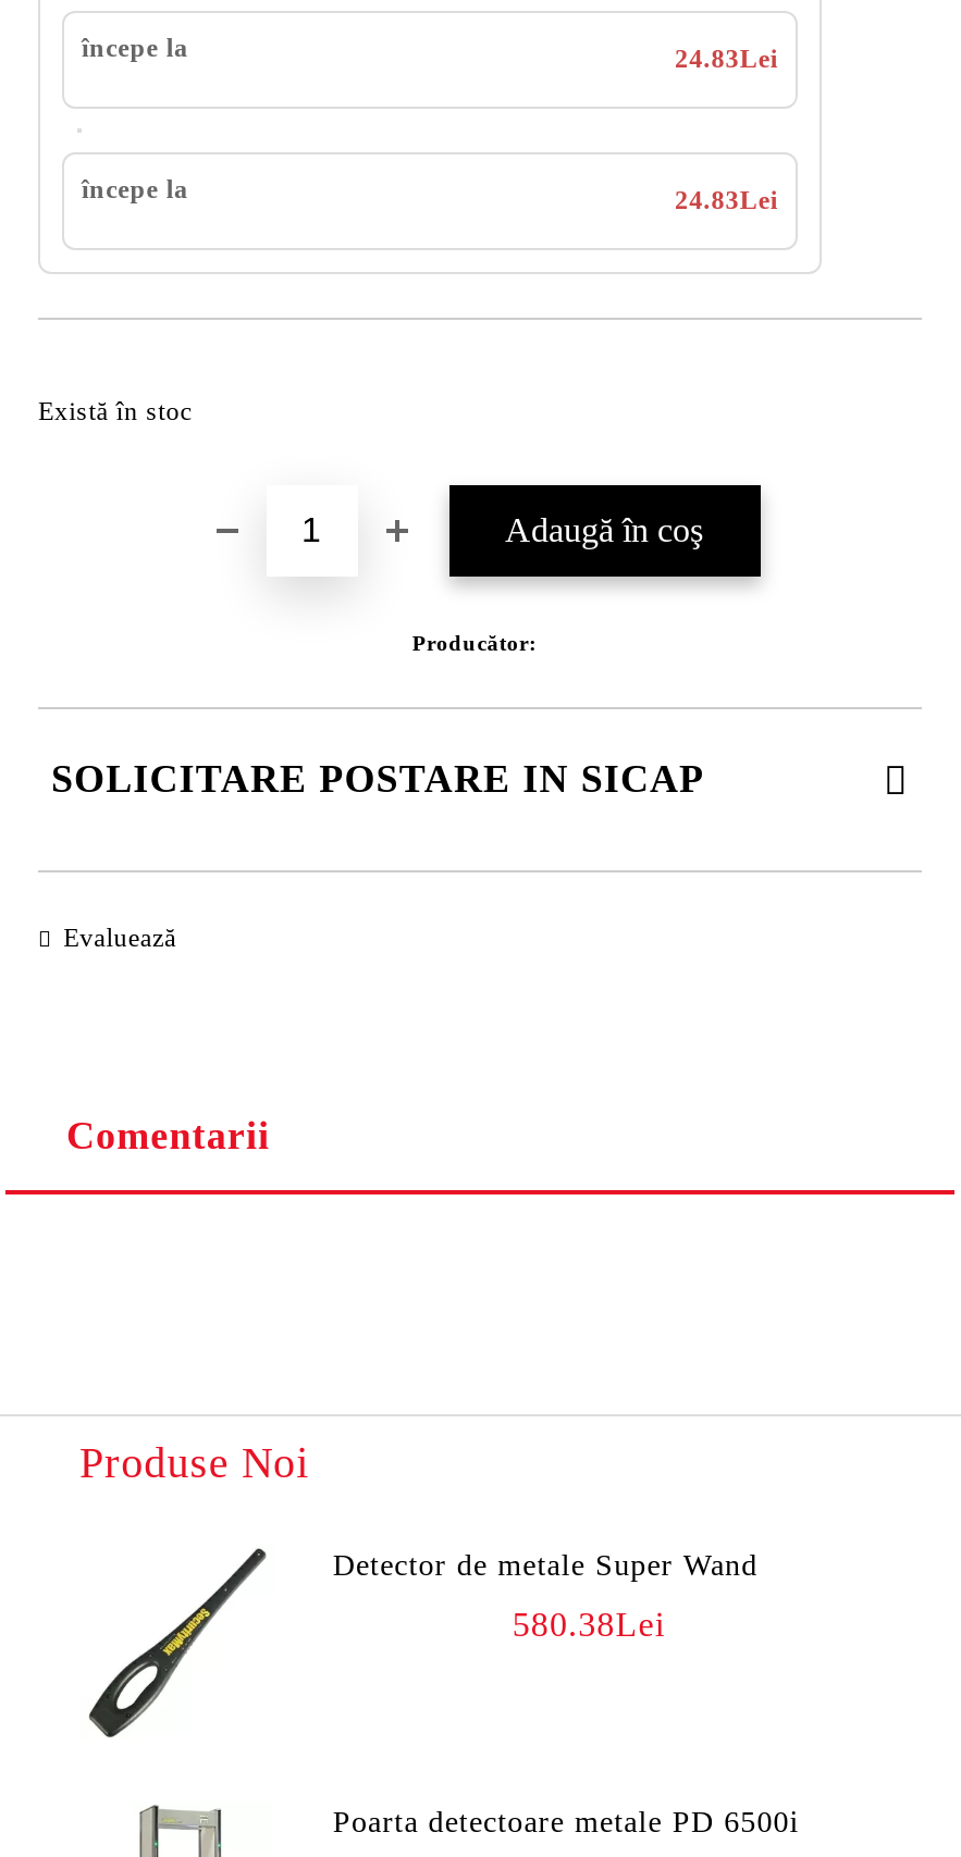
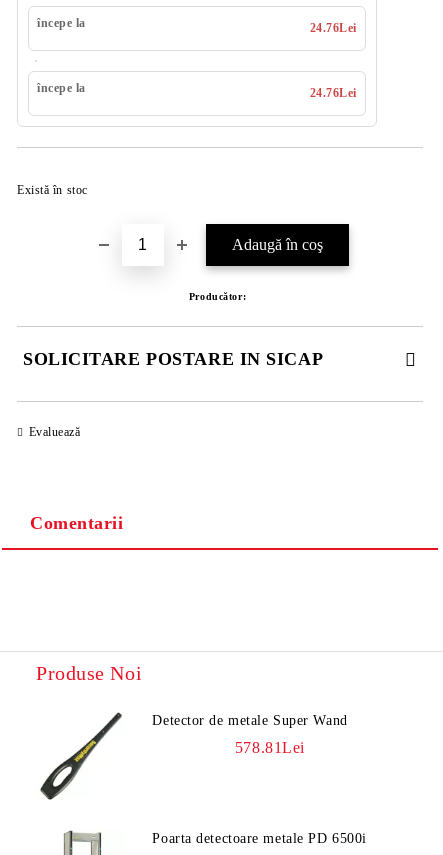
[675,44,778,74] 24.83Lei -> [309,21,357,35] 24.76Lei
[675,185,778,215] 24.83Lei -> [309,86,357,100] 24.76Lei
[512,1606,665,1643] 580.38Lei -> [235,739,305,756] 578.81Lei

